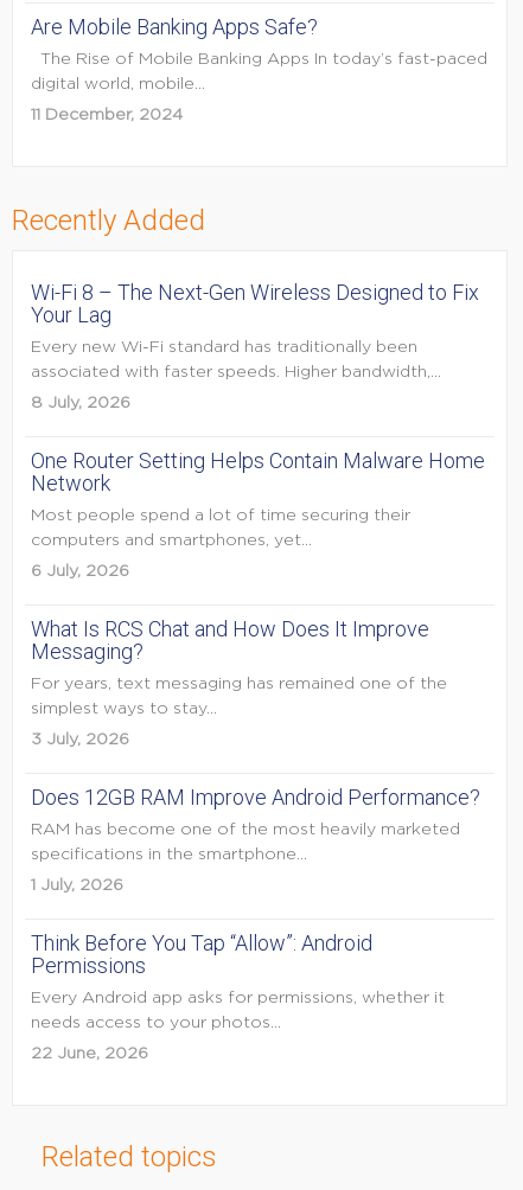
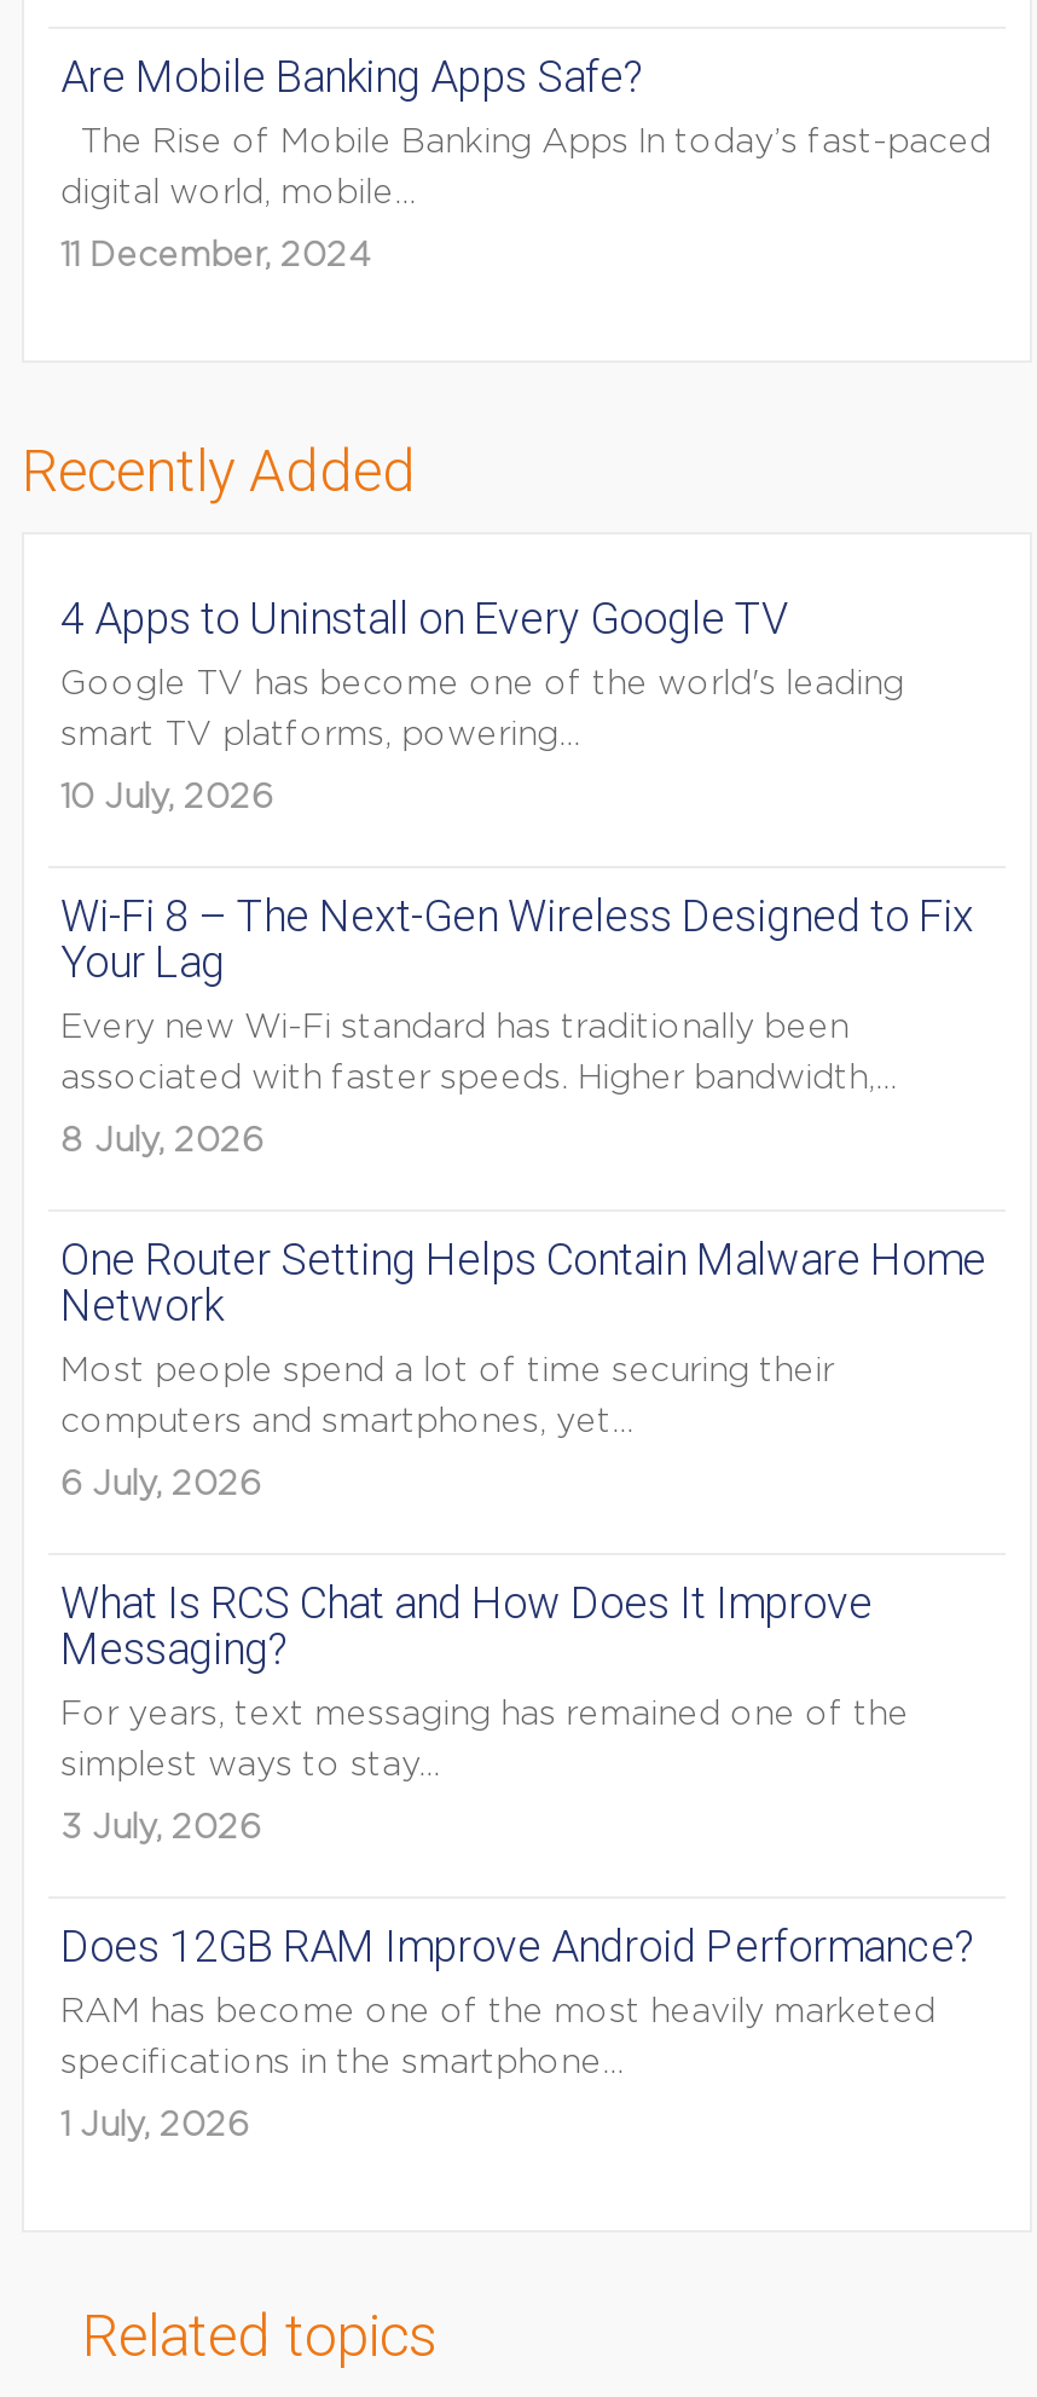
none -> [60,593,904,815] 4 Apps to Uninstall on Every Google TV | Google TV has become one of the world's leading | smart TV platforms, powering... | 10 July, 2026
moved [31,280,485,894] -> [60,890,986,2143]: Wi-Fi 8 – The Next-Gen Wireless Designed to Fix | Your Lag | Every new Wi-Fi standard has traditionally been | ... | specifications in the smartphone... | 1 July, 2026
[31,930,445,1062] Think Before You Tap “Allow”: Android | Permissions | Every Android app asks for permissions, whether it | needs access to your photos... | 22 June, 2026 -> none

